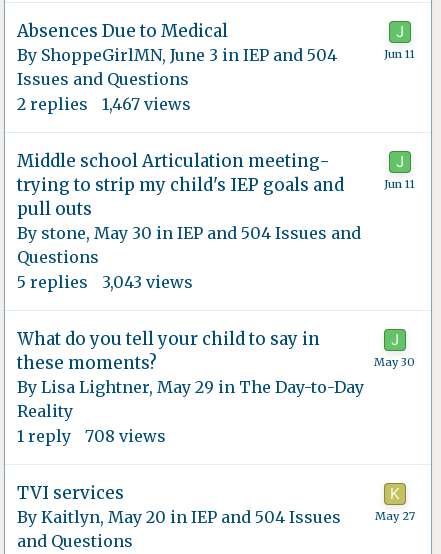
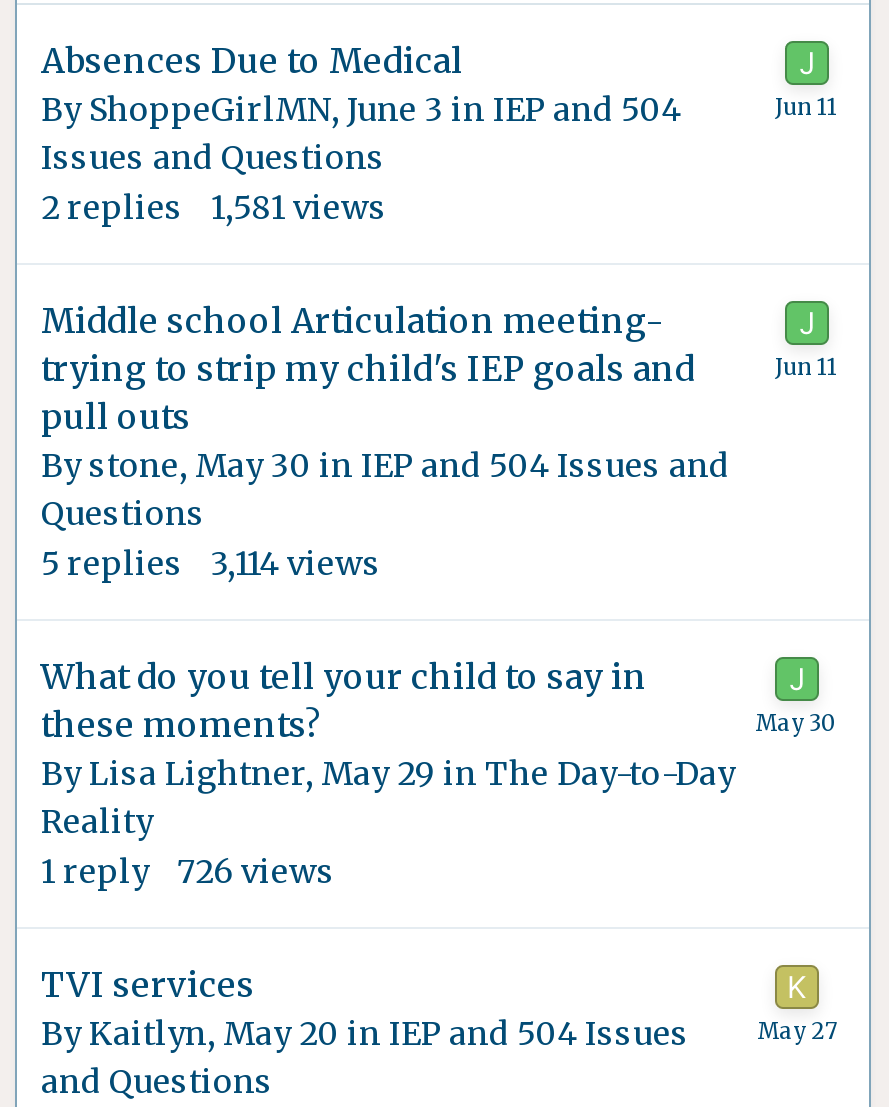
[17,94,191,114] 2 replies 1,467 views -> [41,187,387,227] 2 replies 1,581 views
[17,272,193,292] 5 replies 3,043 views -> [41,543,381,583] 5 replies 3,114 views
[17,426,166,446] 1 reply 708 views -> [41,851,335,891] 1 reply 726 views

